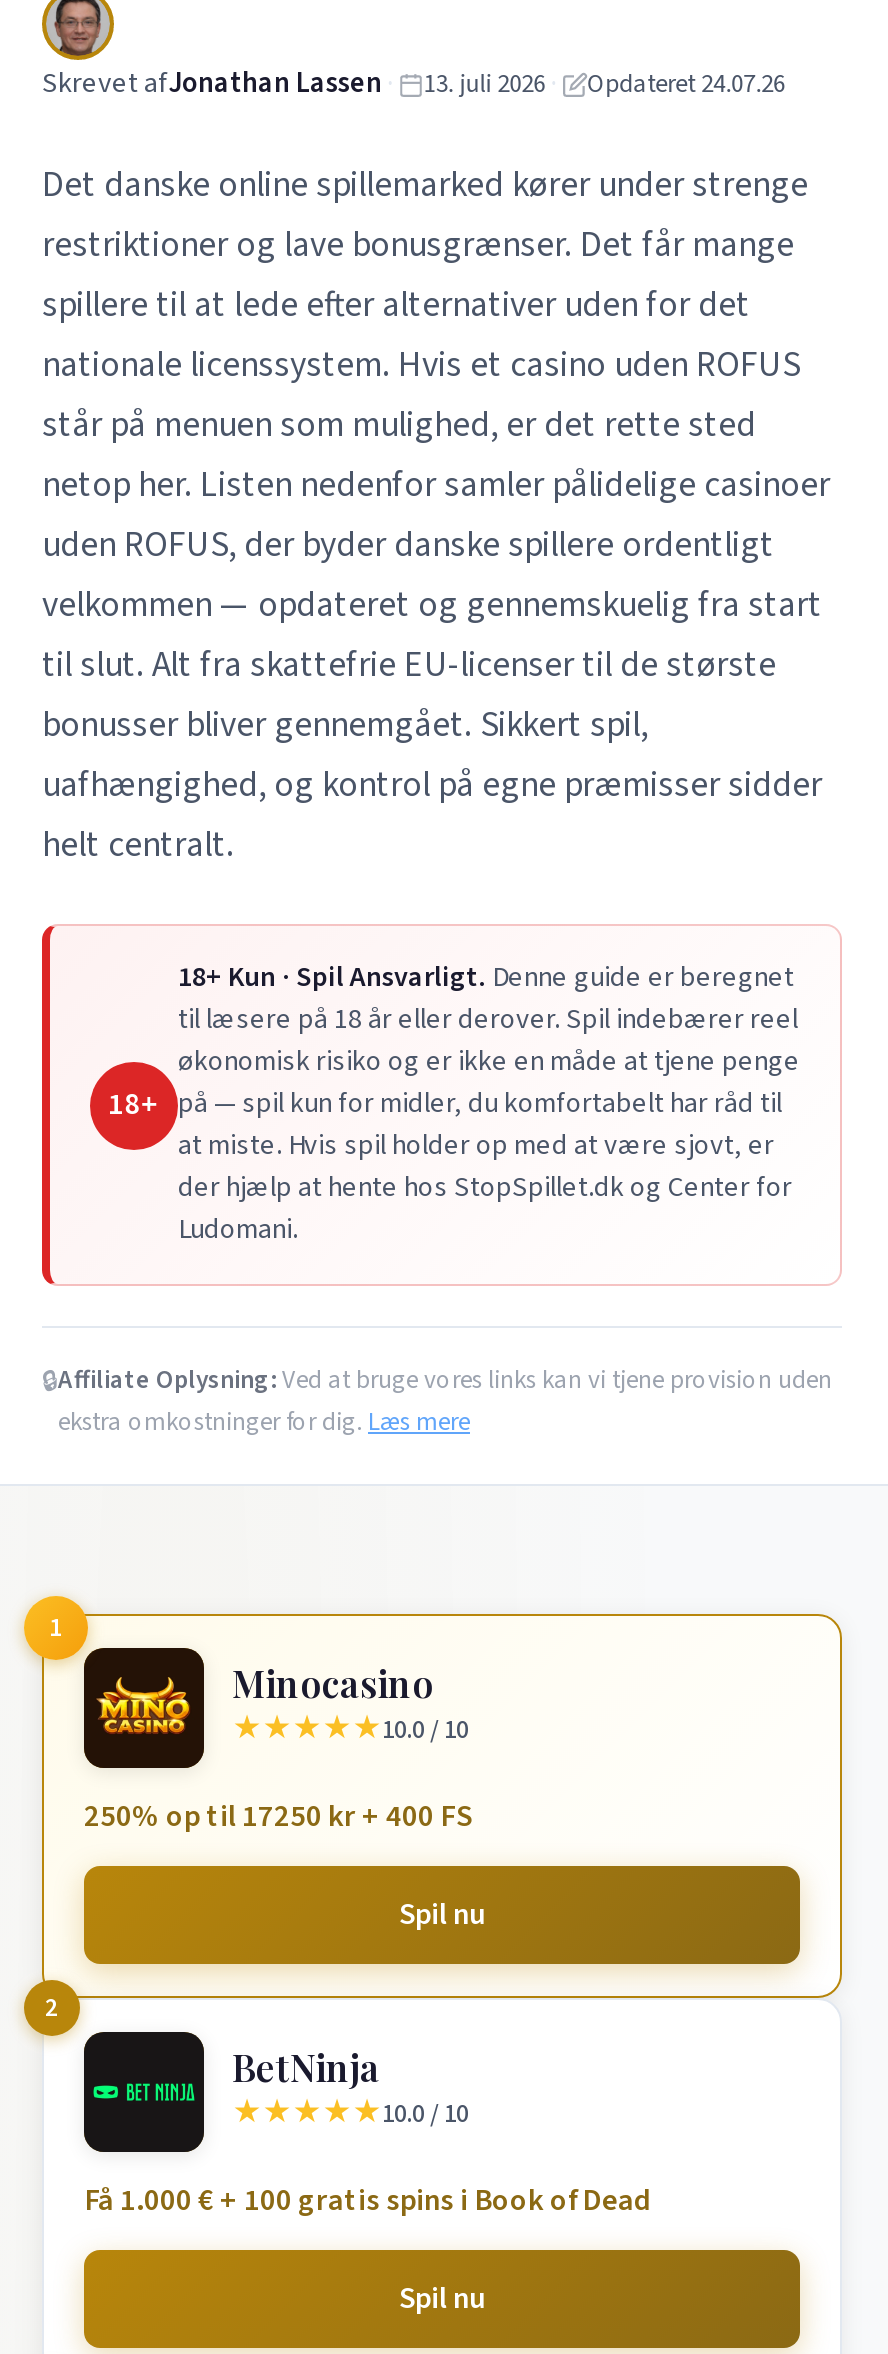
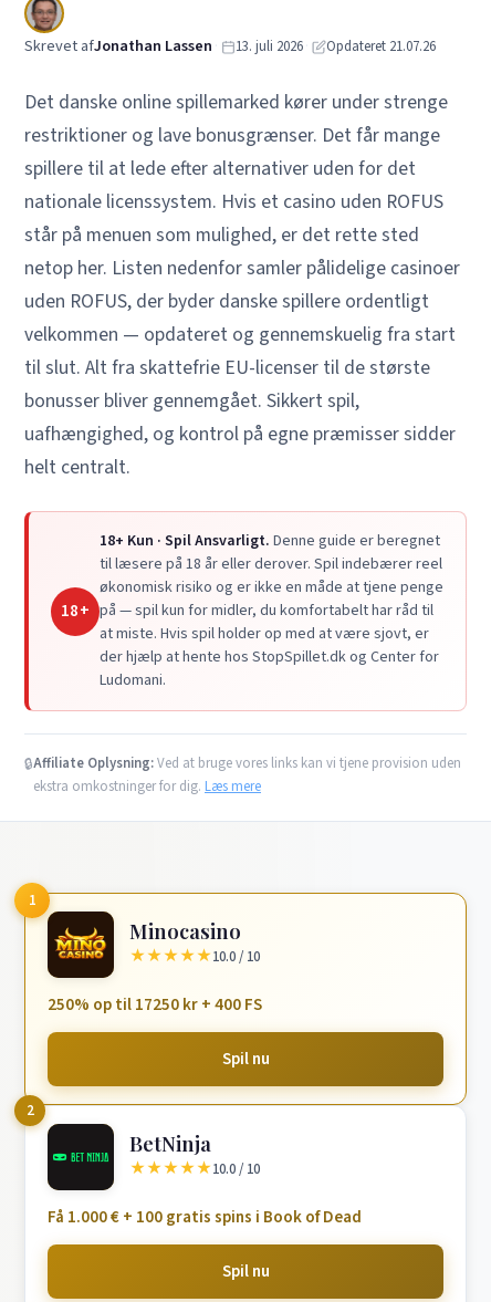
[42,62,785,104] Skrevet afJonathan Lassen · 13. juli 2026 · Opdateret 24.07.26 -> [24,34,435,58] Skrevet afJonathan Lassen · 13. juli 2026 · Opdateret 21.07.26

